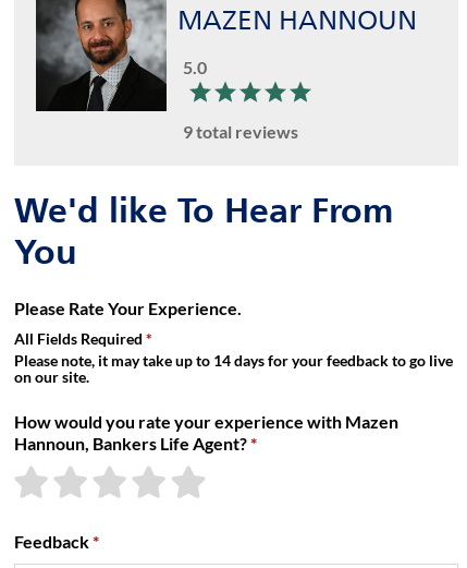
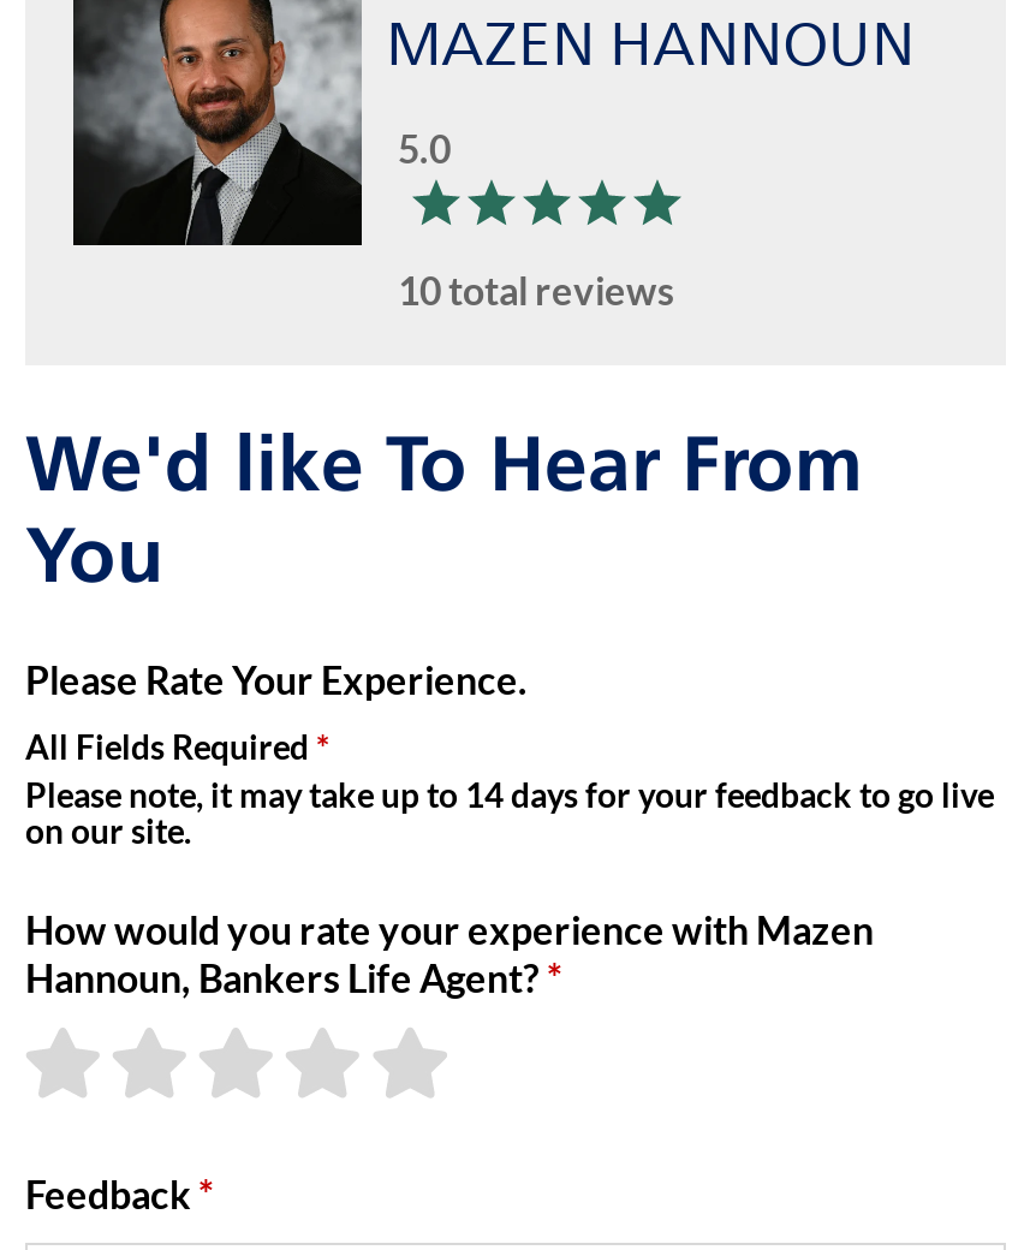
[183,121,298,142] 9 total reviews -> [398,267,674,312] 10 total reviews

